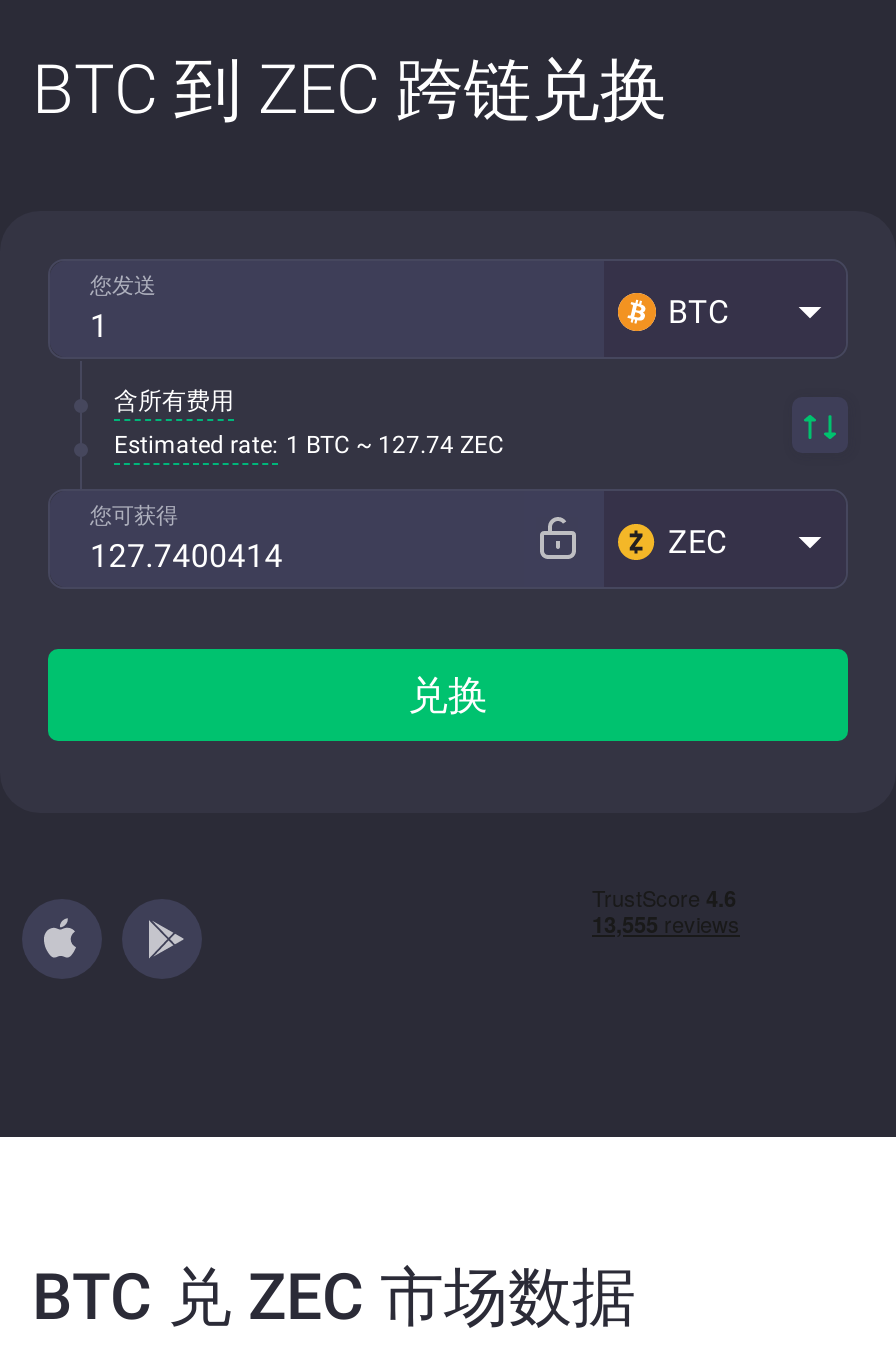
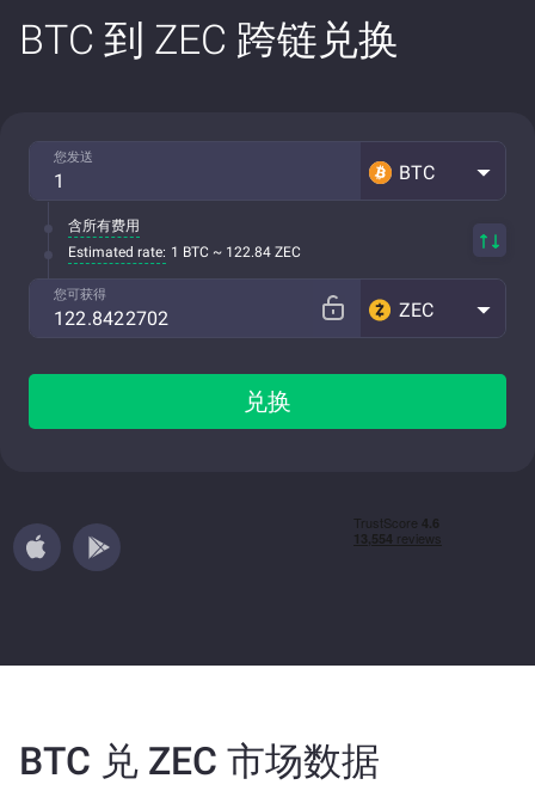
[114,430,504,459] Estimated rate: 1 BTC ~ 127.74 ZEC -> [68,243,301,260] Estimated rate: 1 BTC ~ 122.84 ZEC

